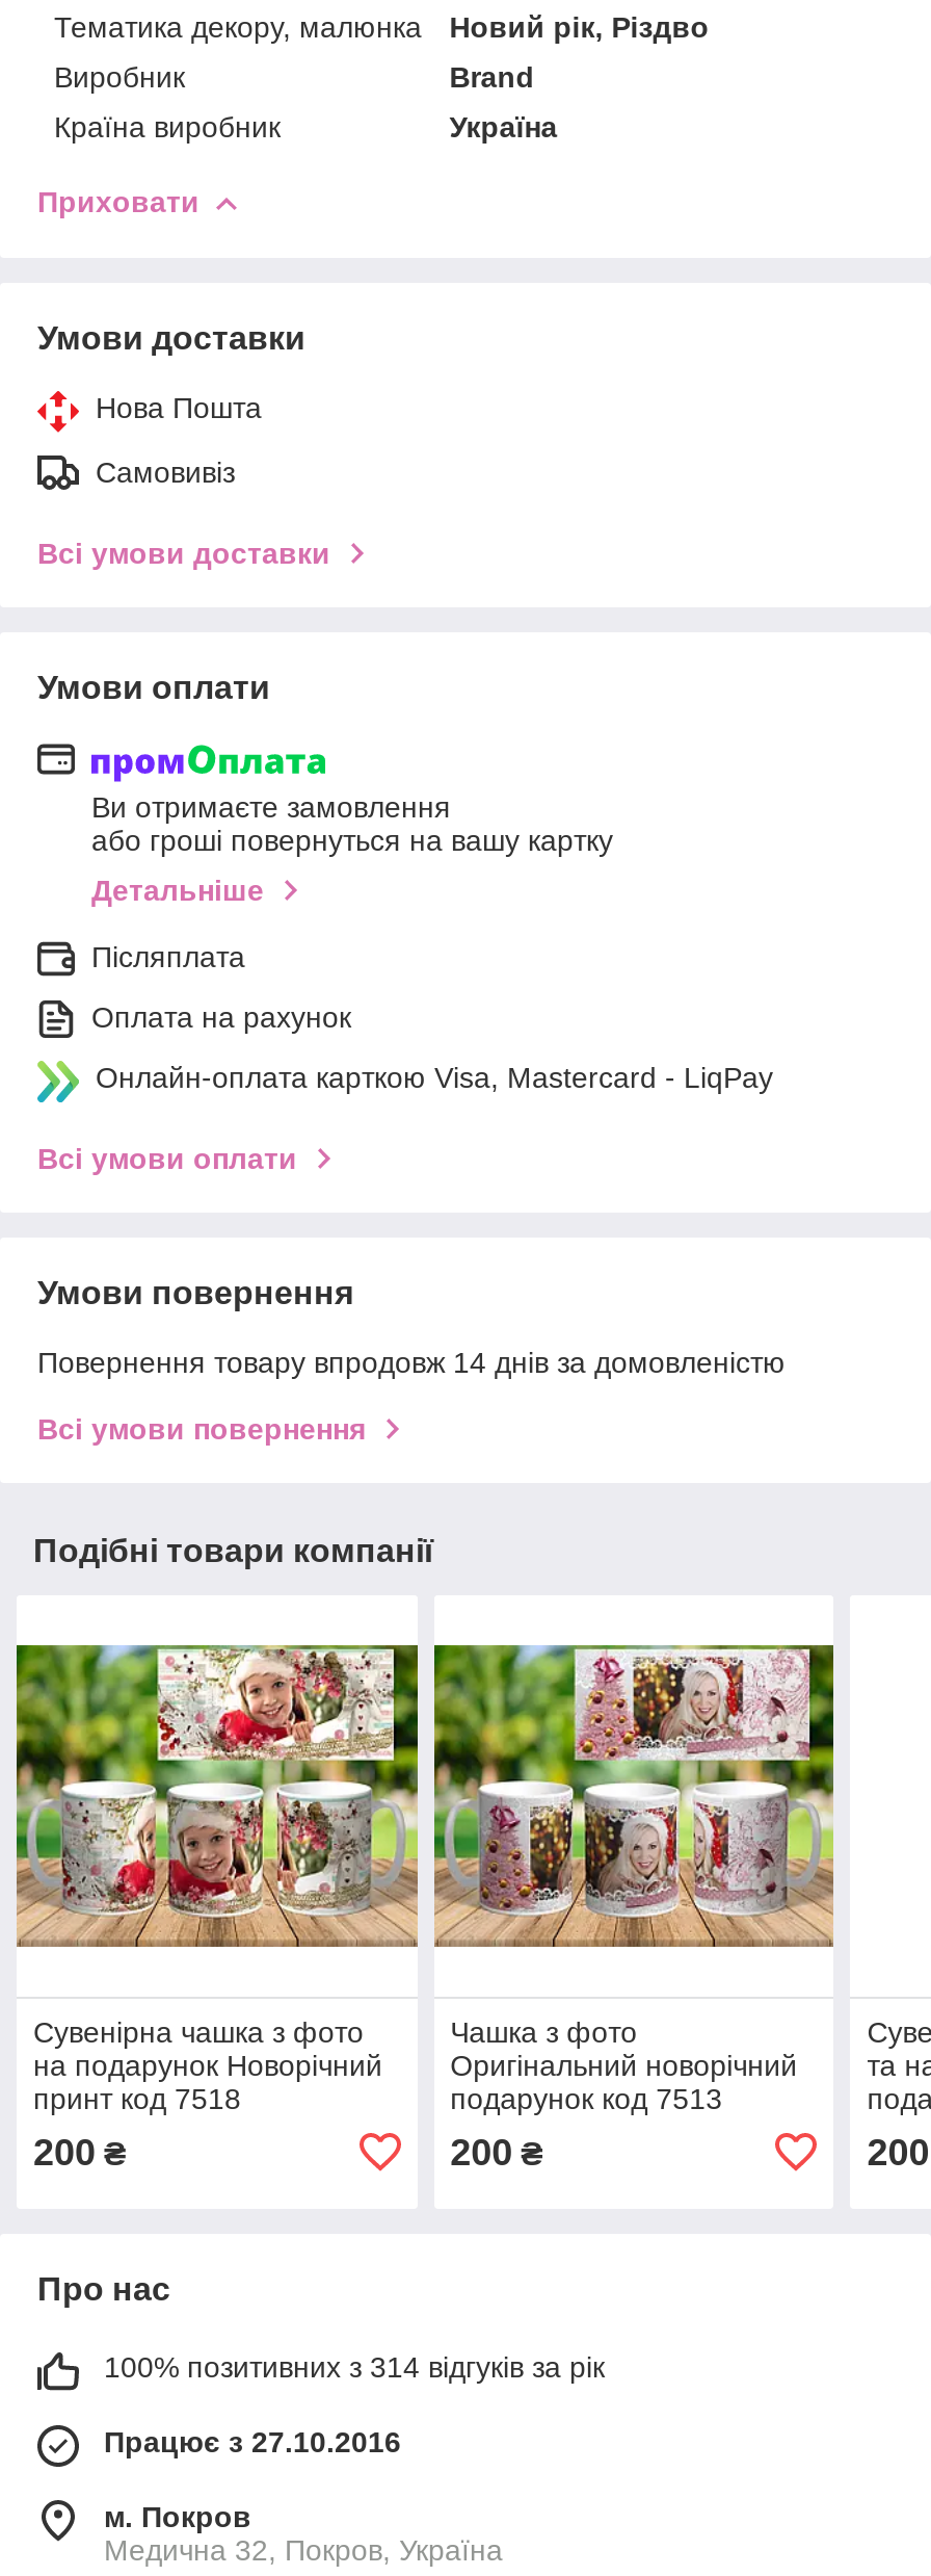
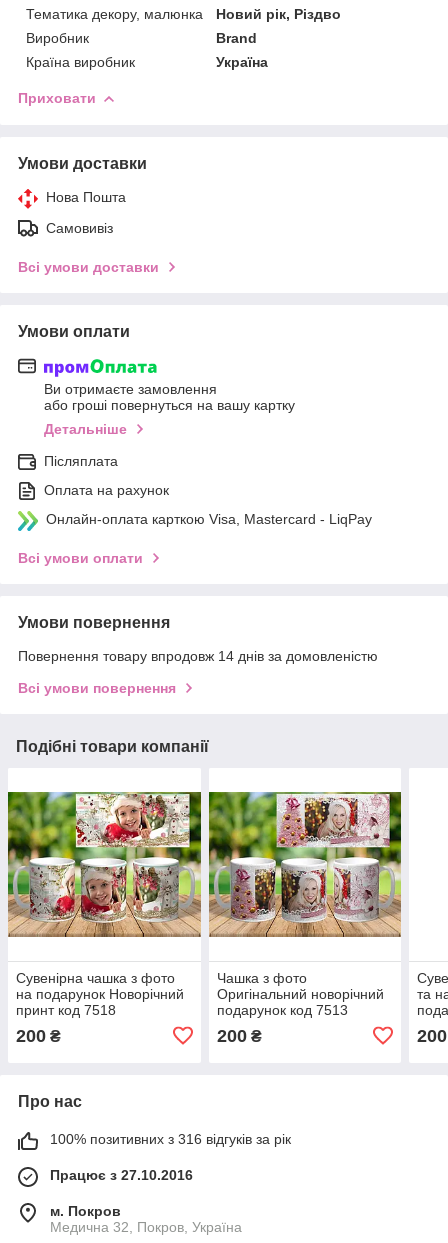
[104,2350,605,2383] 100% позитивних з 314 відгуків за рік -> [50,1131,291,1147] 100% позитивних з 316 відгуків за рік

